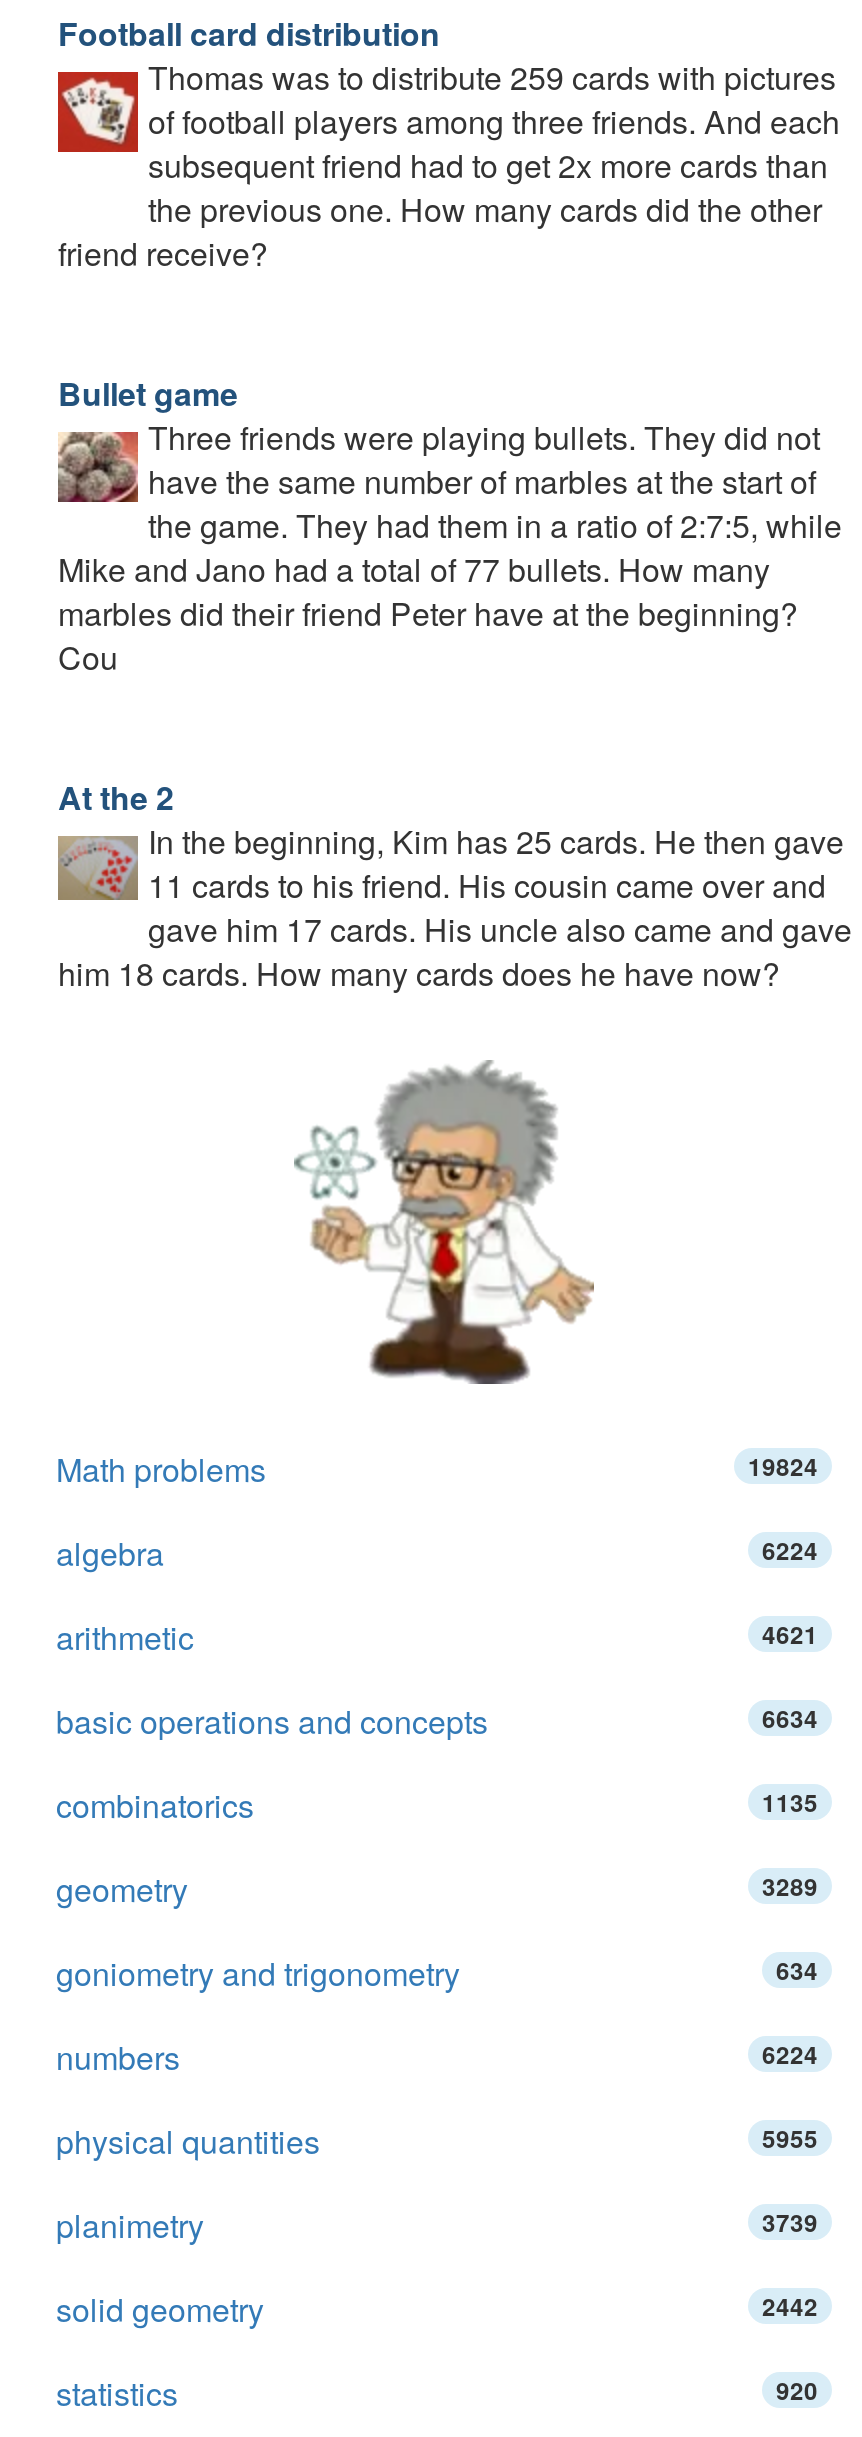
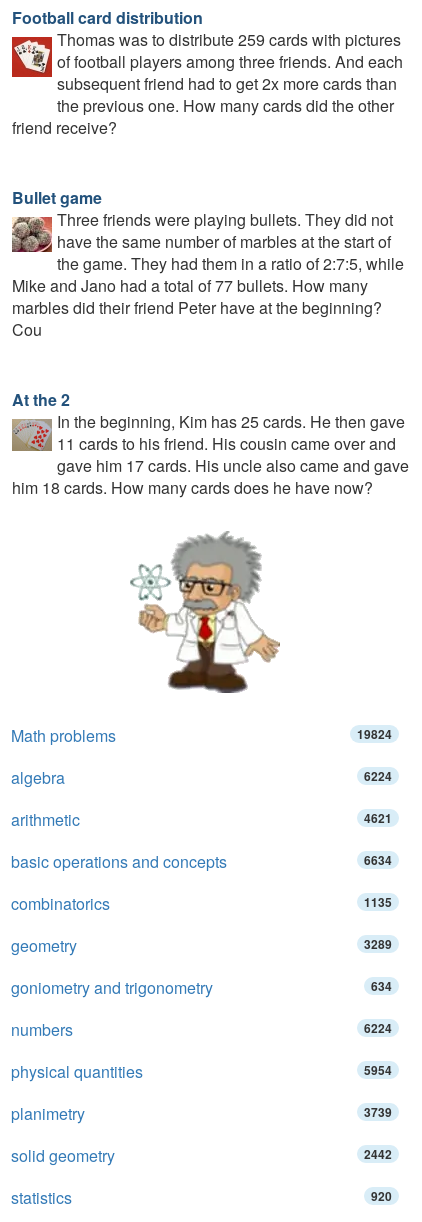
[762,2120,818,2156] 5955 -> [364,1061,392,1079] 5954

